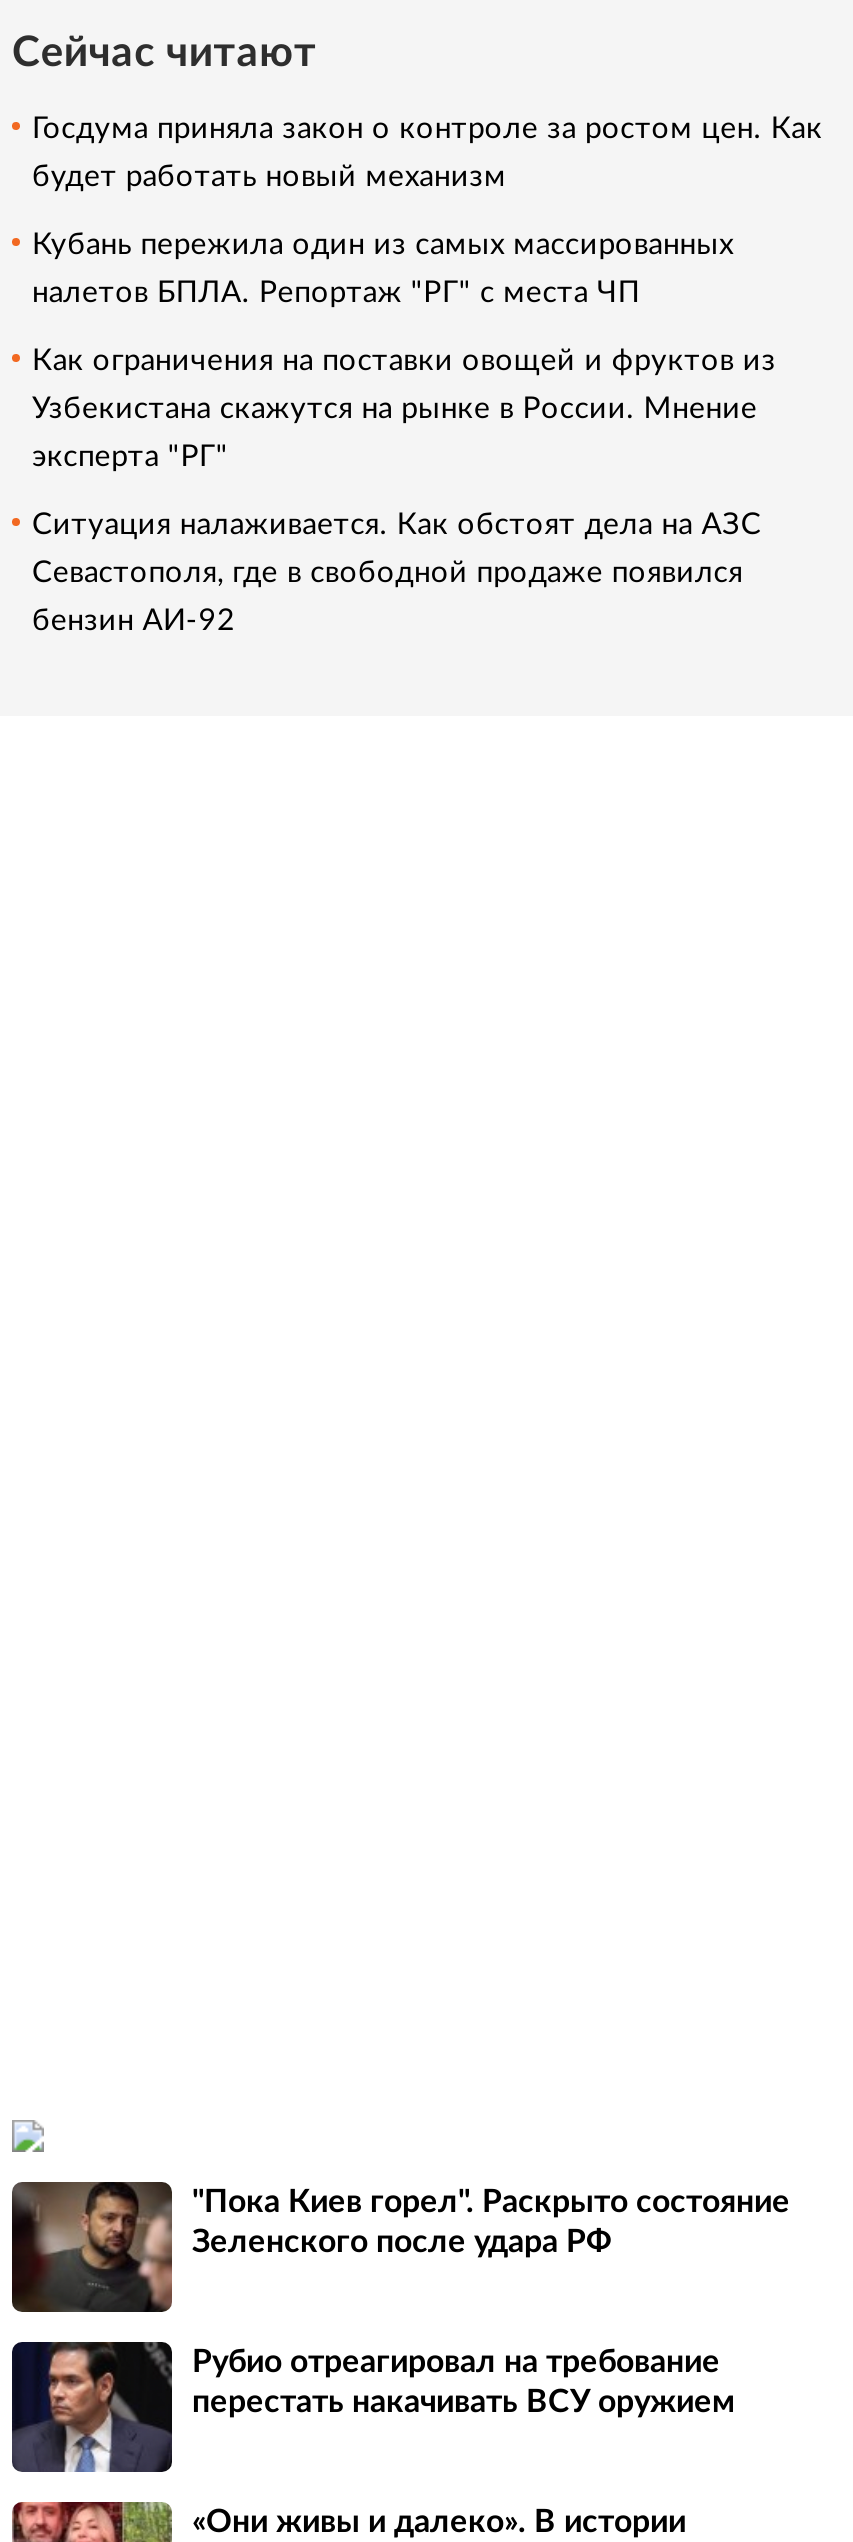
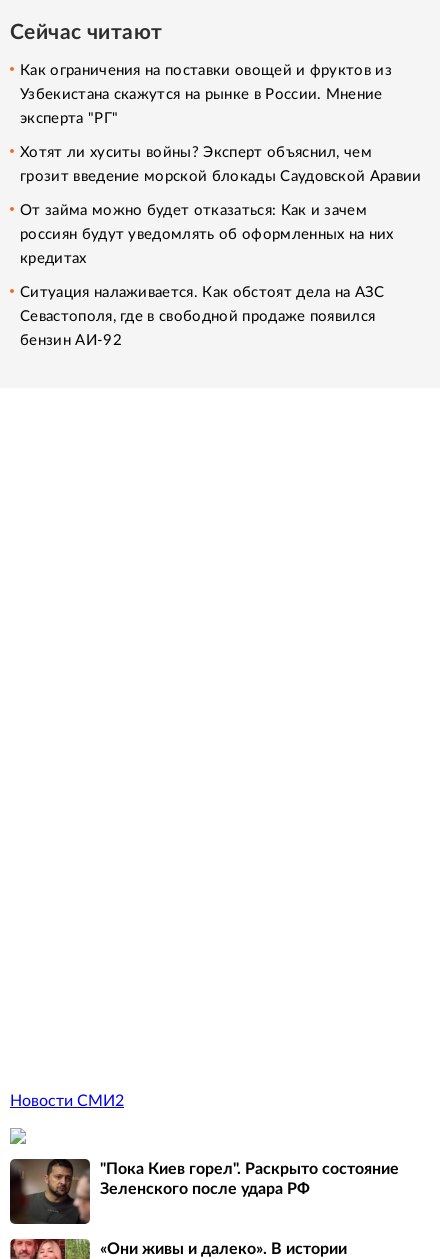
[32,114,823,308] Госдума приняла закон о контроле за ростом цен. Как | будет работать новый механизм | Кубань пережила один из самых массированных | налетов БПЛА. Репортаж "РГ" с места ЧП -> none
moved [32,346,776,472] -> [20,63,392,126]: Как ограничения на поставки овощей и фруктов из | Узбекистана скажутся на рынке в России. Мнение | эксперта "РГ"
none -> [20,145,422,266] Хотят ли хуситы войны? Эксперт объяснил, чем | грозит введение морской блокады Саудовской Аравии | От займа можно будет отказаться: Как и зачем | россиян будут уведомлять об оформленных на них | кредитах
moved [32,510,761,636] -> [20,285,385,348]: Ситуация налаживается. Как обстоят дела на АЗС | Севастополя, где в свободной продаже появился | бензин АИ-92
none -> [10,1093,124,1109] Новости СМИ2
moved [10,2180,790,2314] -> [9,1158,399,1225]: [image] | "Пока Киев горел". Раскрыто состояние | Зеленского после удара РФ
[12,2342,734,2474] [image] | Рубио отреагировал на требование | перестать накачивать ВСУ оружием -> none

